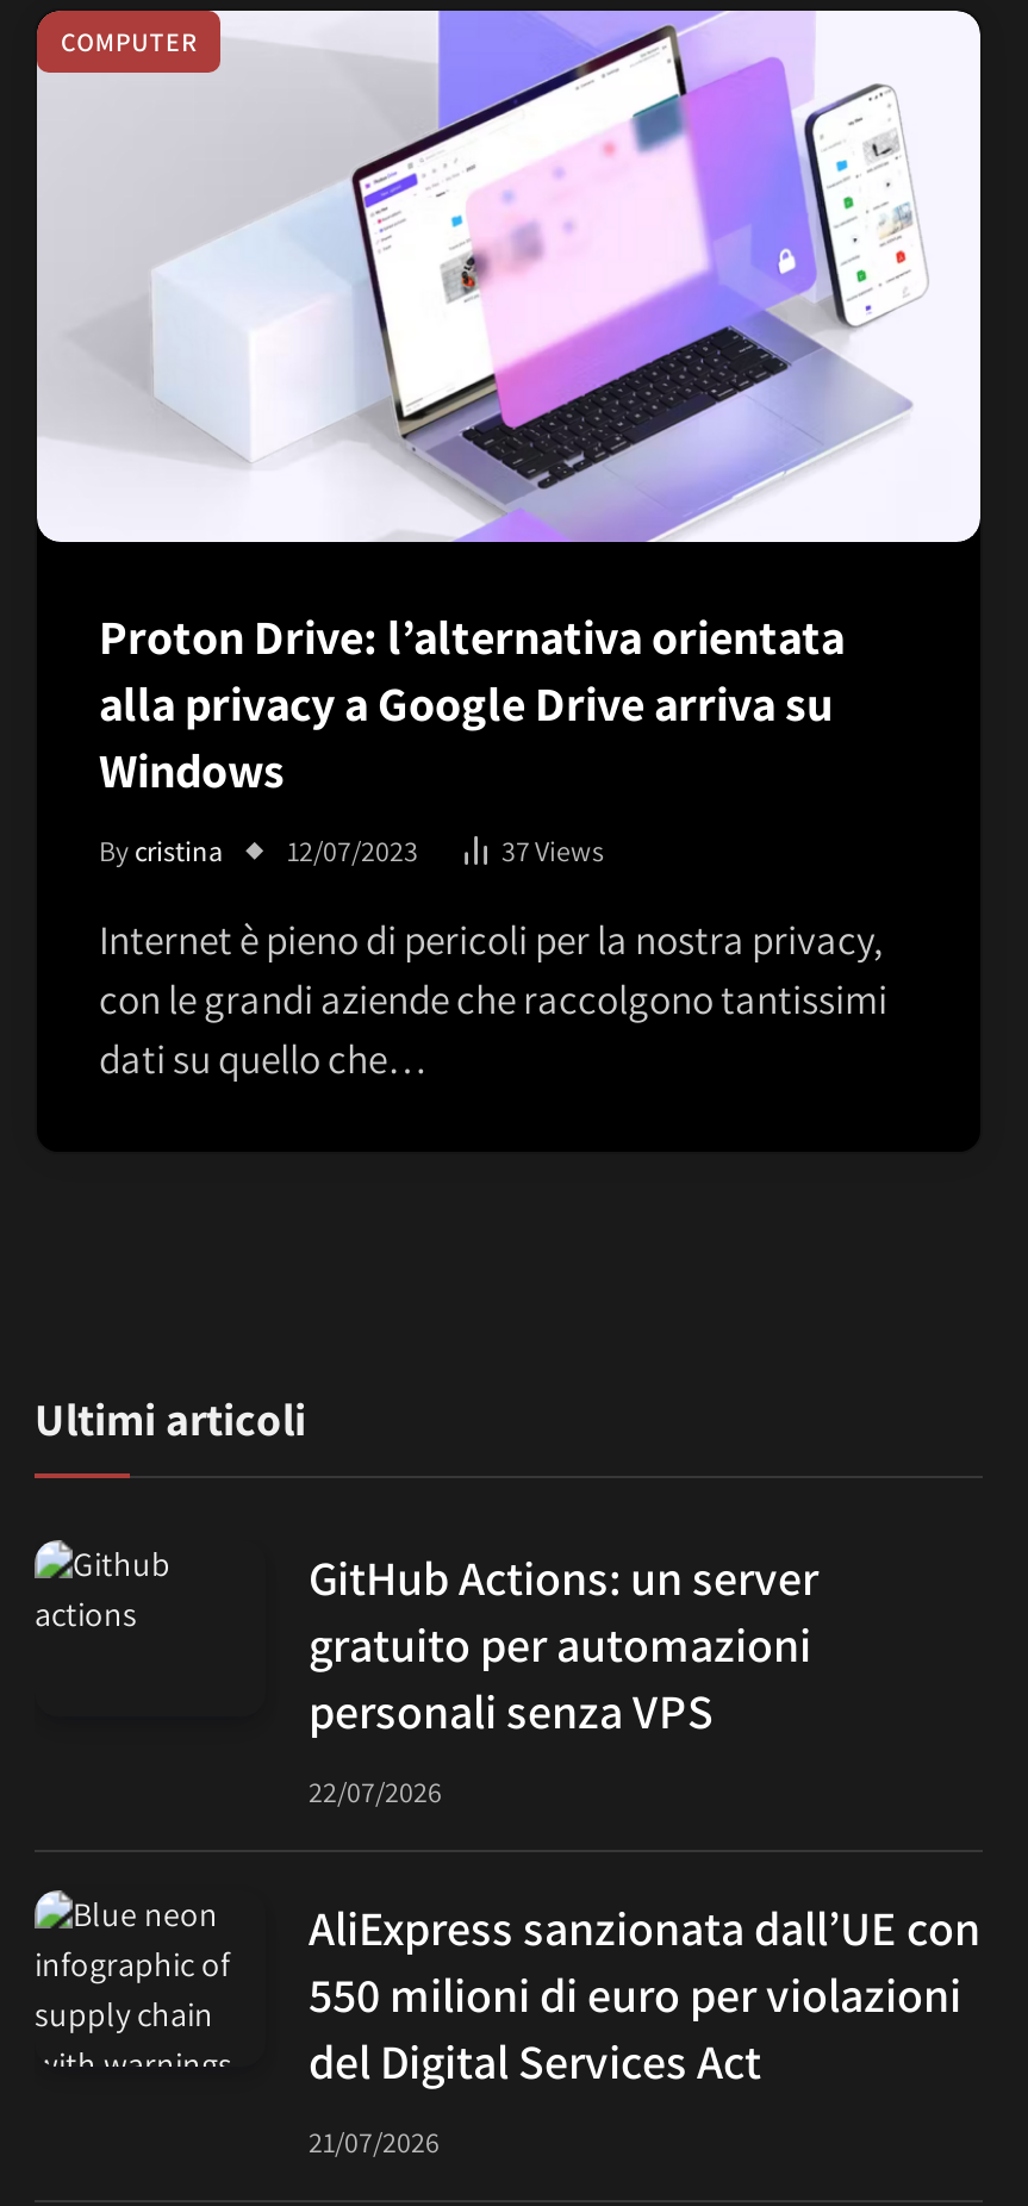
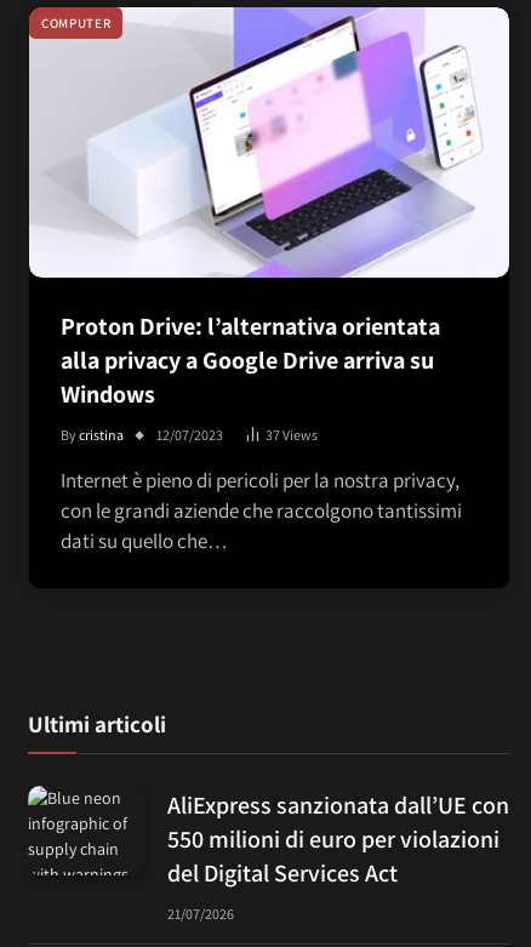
[309,1547,818,1809] GitHub Actions: un server | gratuito per automazioni | personali senza VPS | 22/07/2026 -> none

